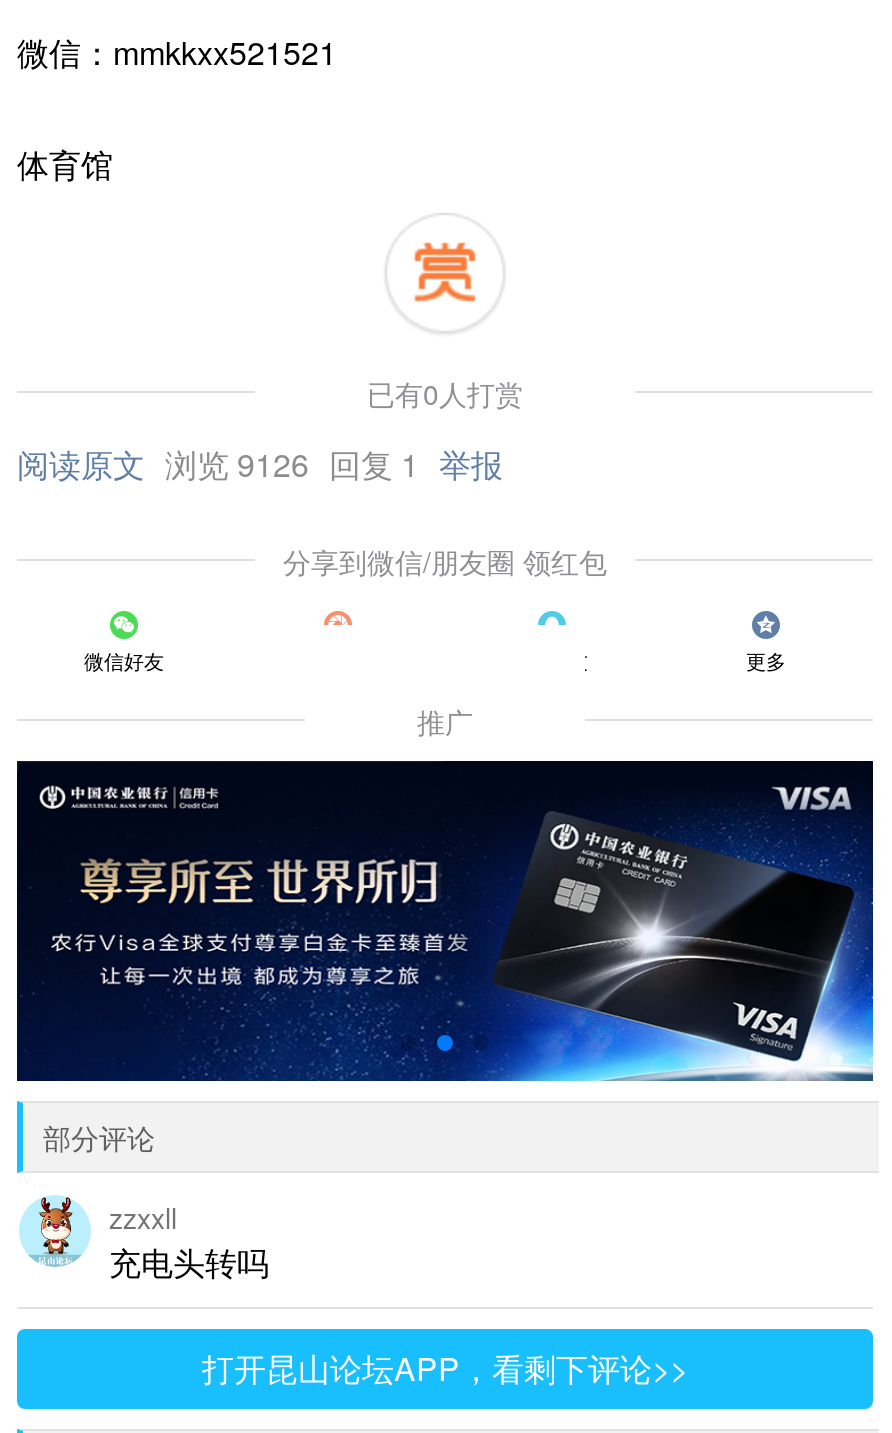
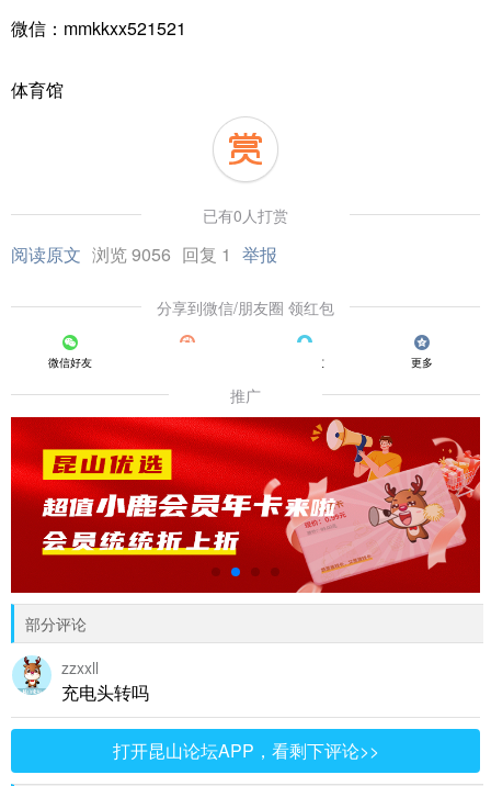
[17,441,503,487] 阅读原文 浏览 9126 回复 1 举报 -> [11,242,277,267] 阅读原文 浏览 9056 回复 1 举报
[15,759,875,1083] [image] -> [10,416,481,594] [image]

